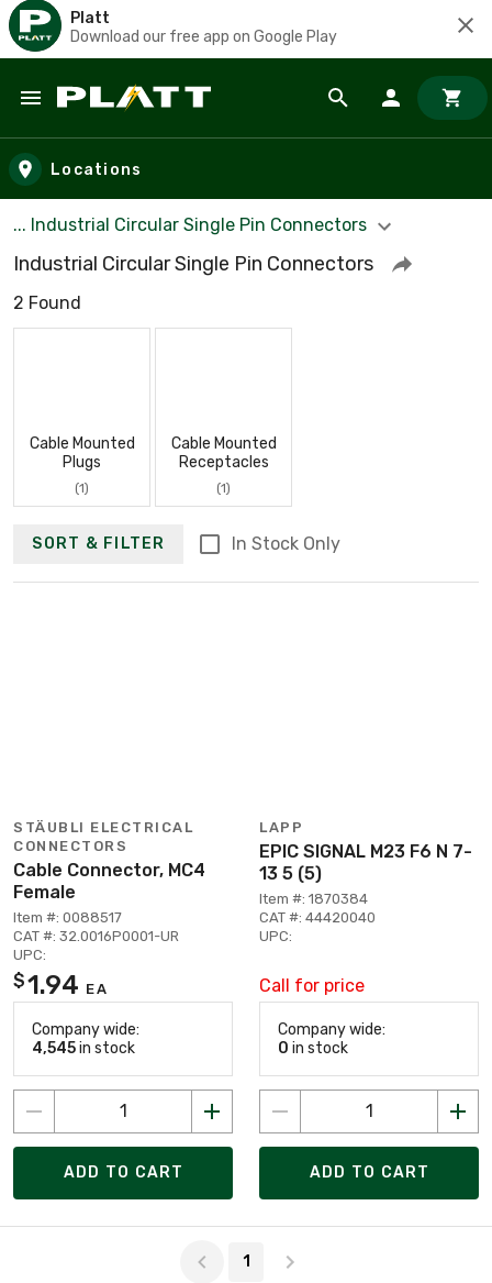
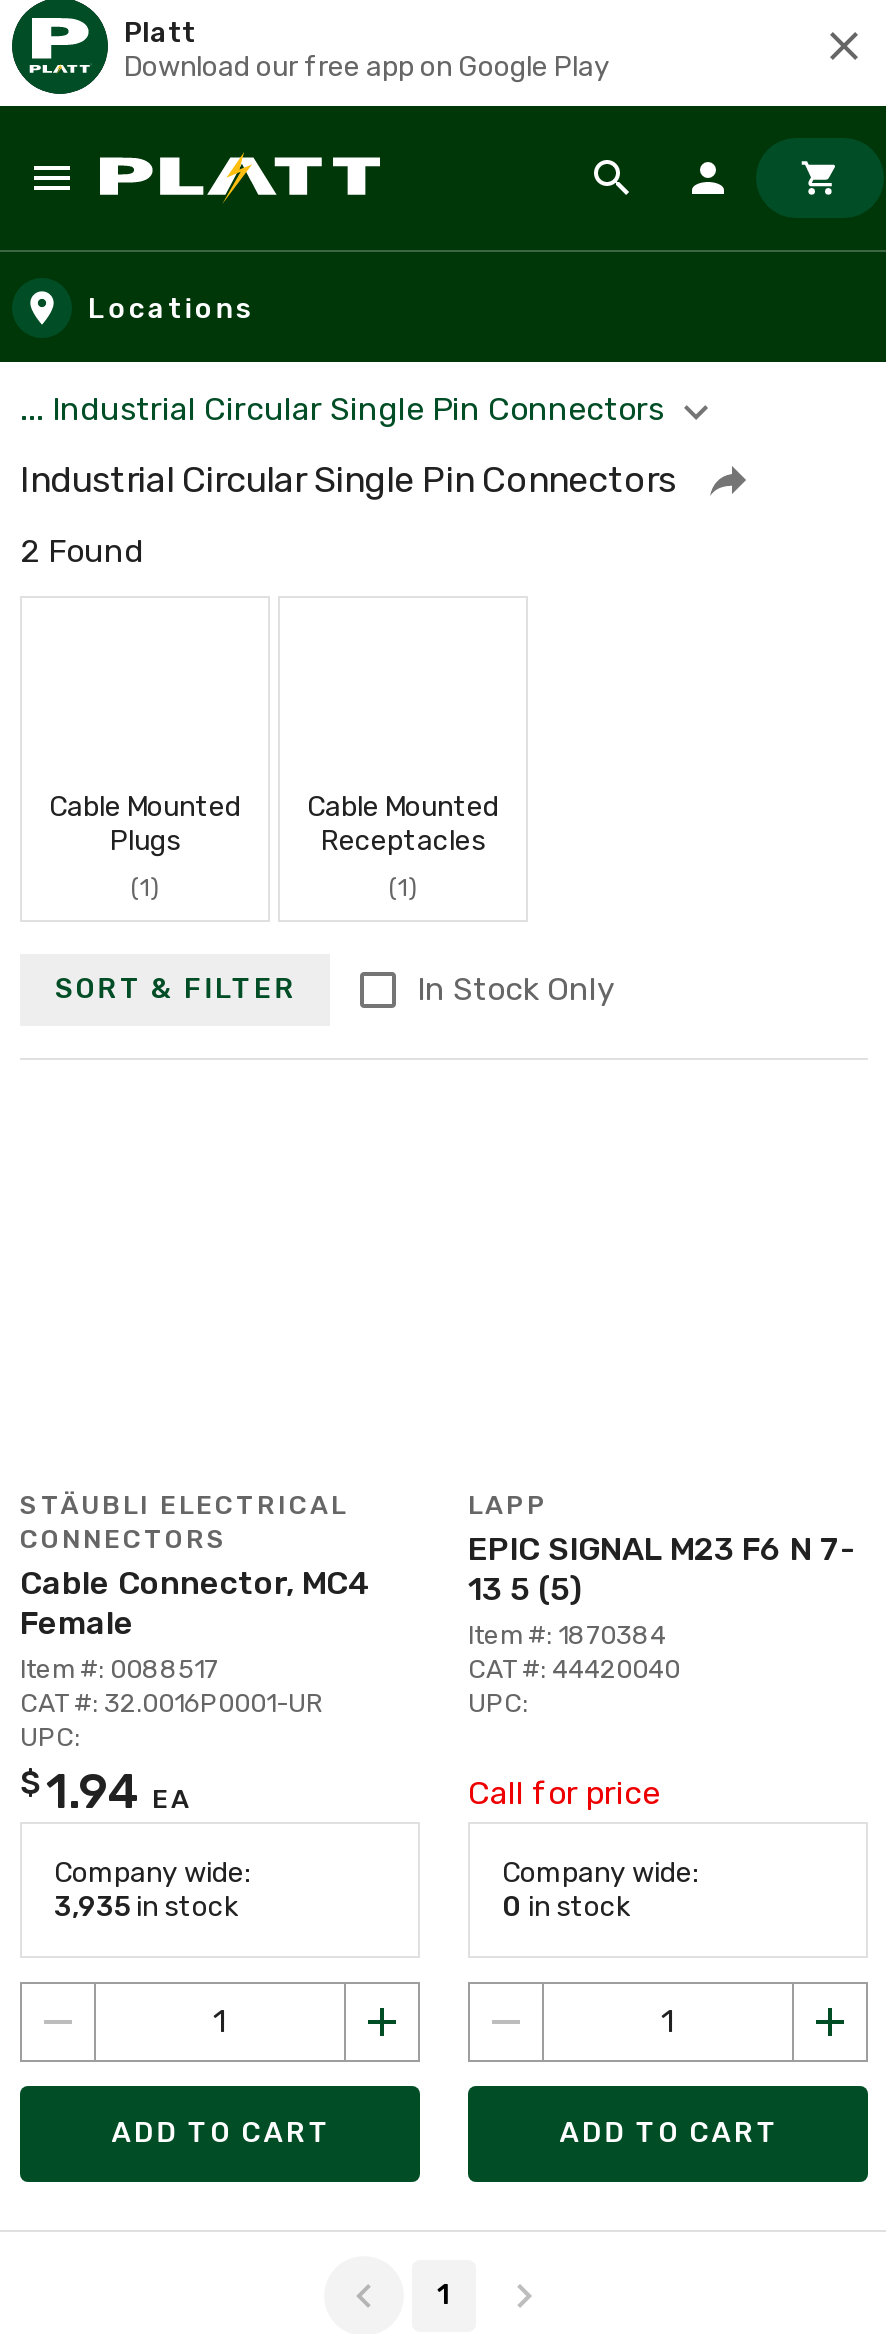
[32,1039,135,1057] 4,545 in stock -> [54,1890,238,1924] 3,935 in stock

